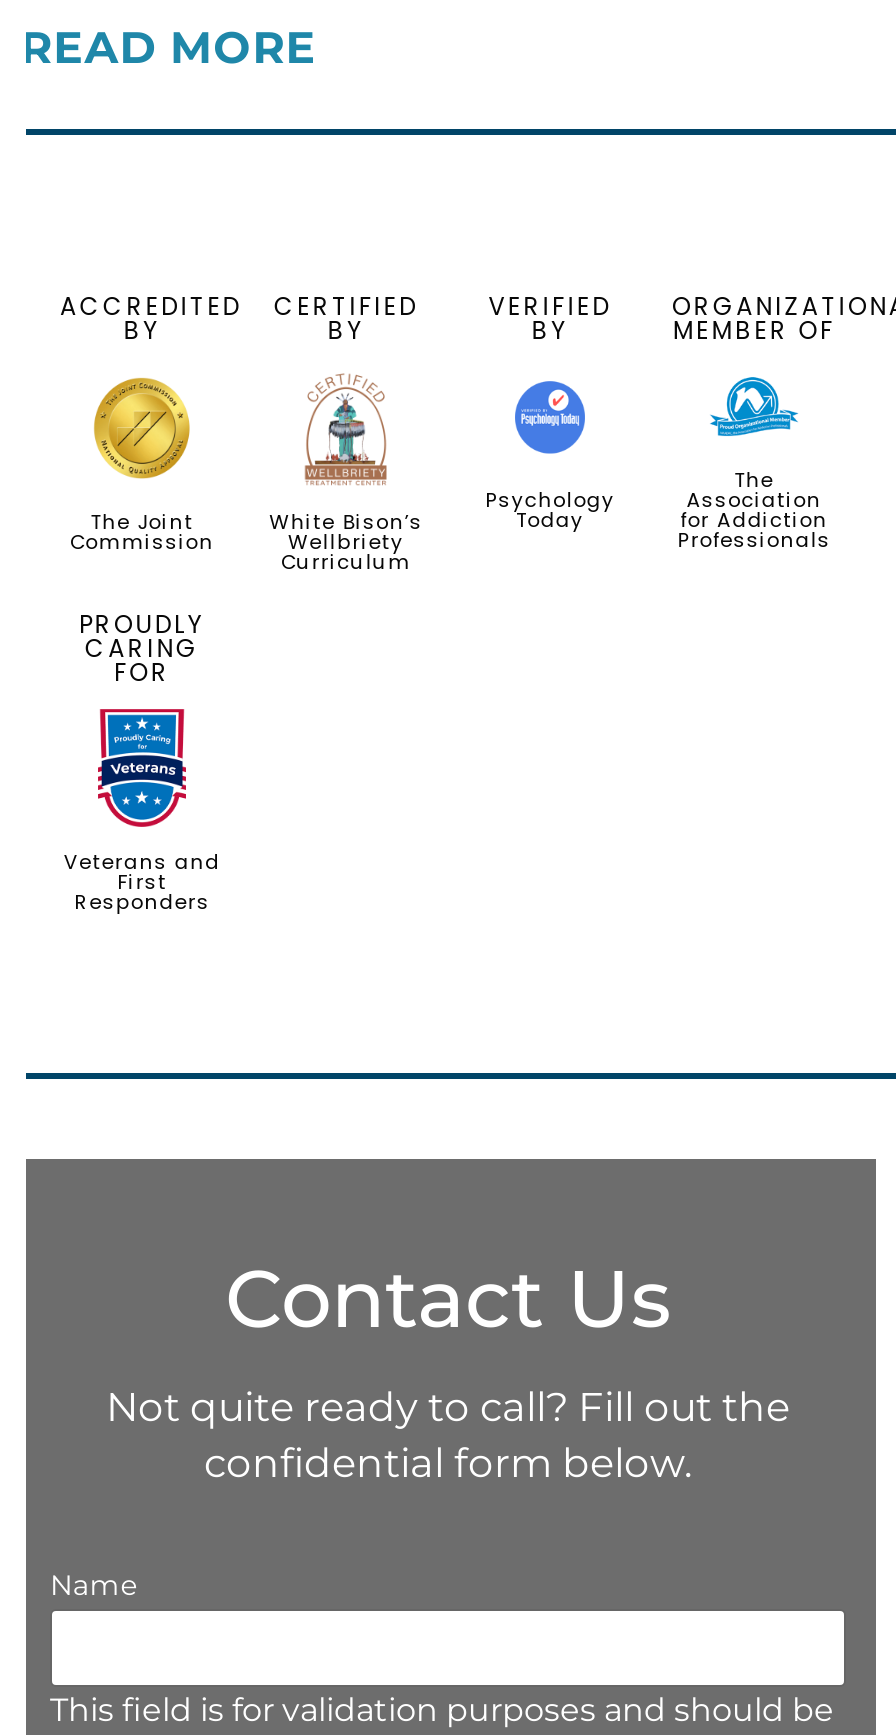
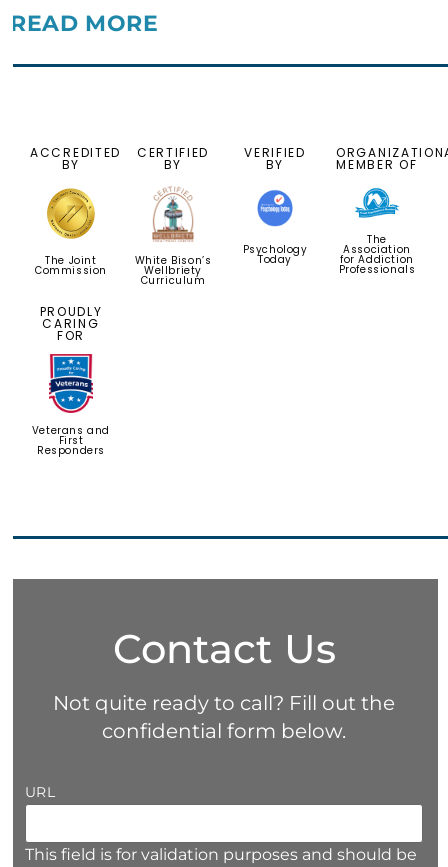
[50,1566,137,1602] Name -> [25,783,55,801] URL

